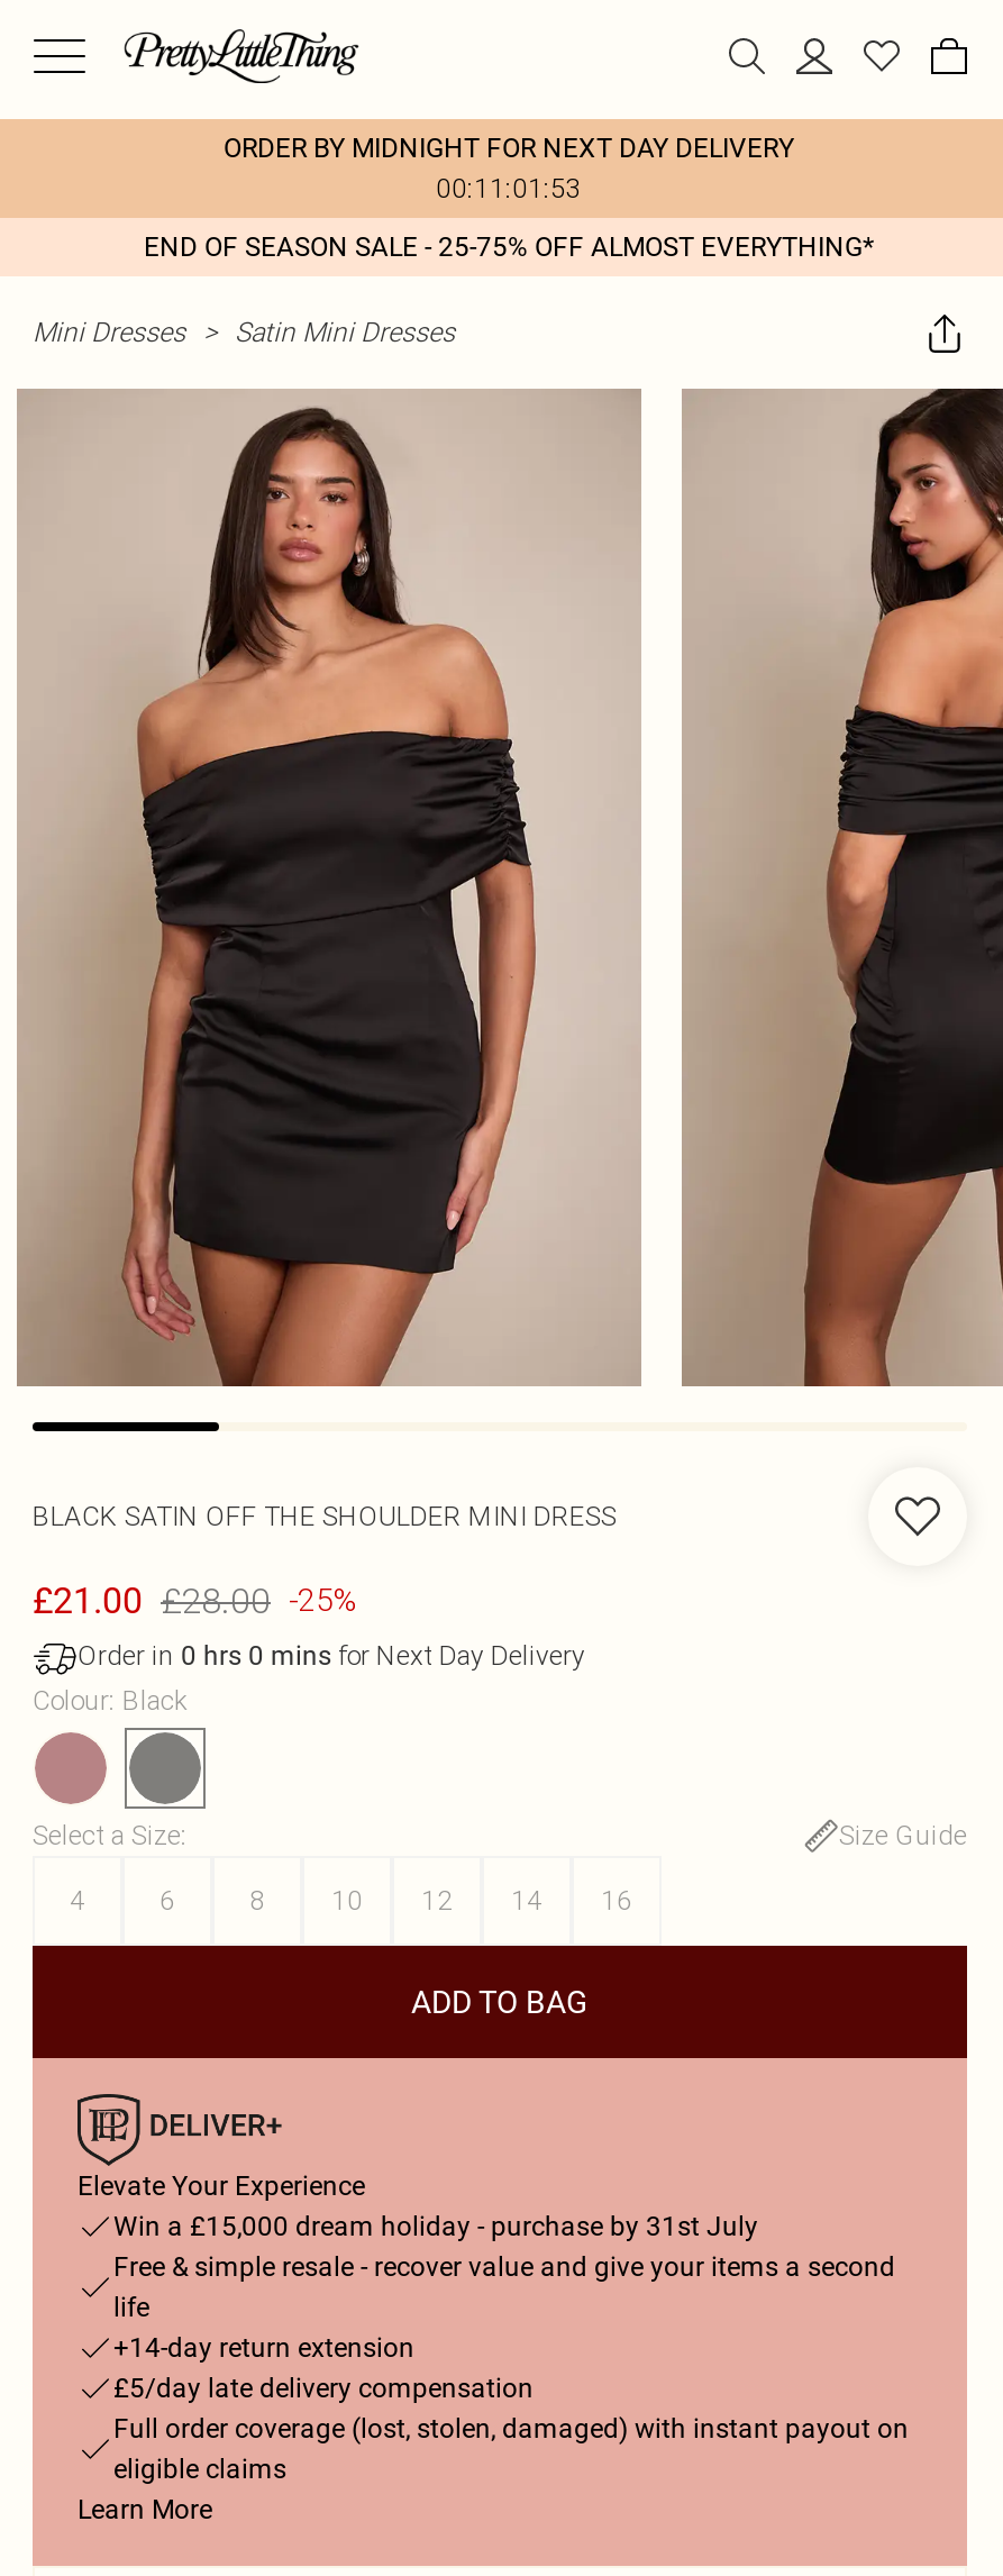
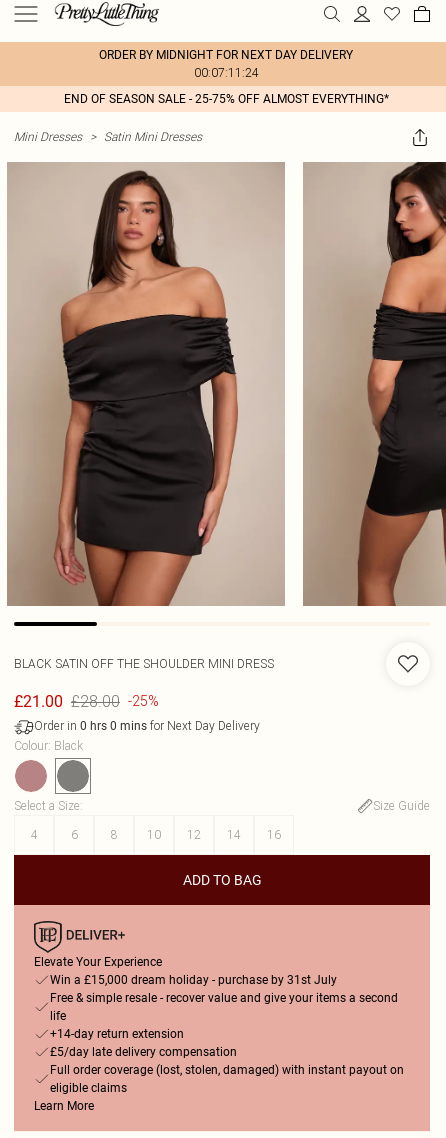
[436,171,582,204] 00:11:01:53 -> [193,65,258,80] 00:07:11:24

